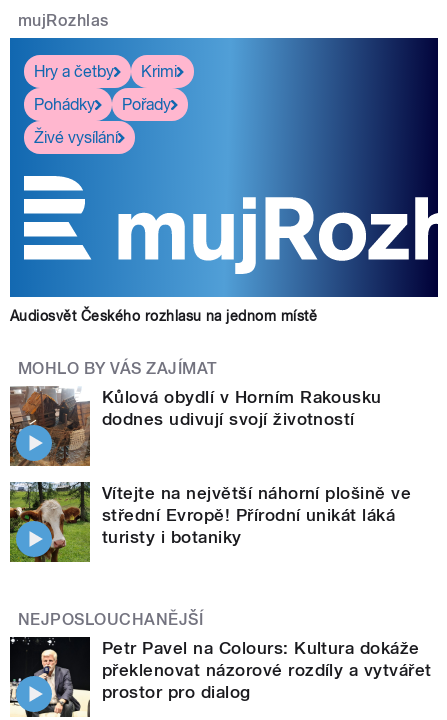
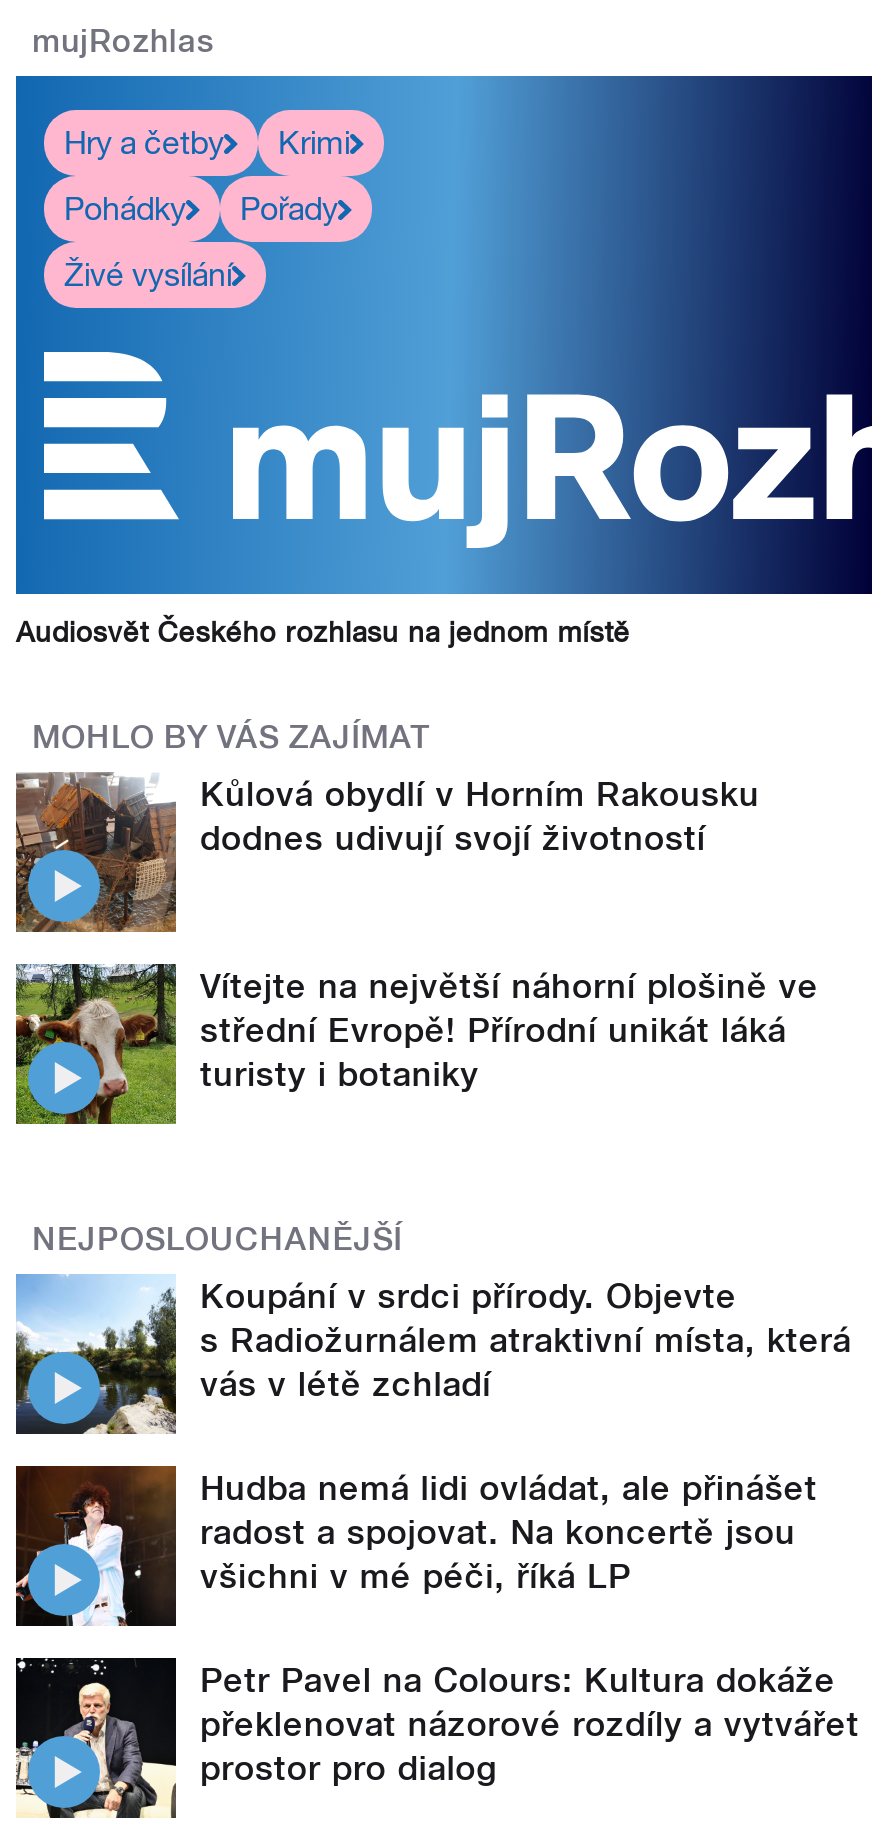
none -> [14,1274,851,1597] [image] | Koupání v srdci přírody. Objevte | s Radiožurnálem atraktivní místa, která | vás v létě zchladí | Hudba nemá lidi ovládat, ale přinášet | radost a spojovat. Na koncertě jsou | všichni v mé péči, říká LP
none -> [14,1464,178,1628] [image]

